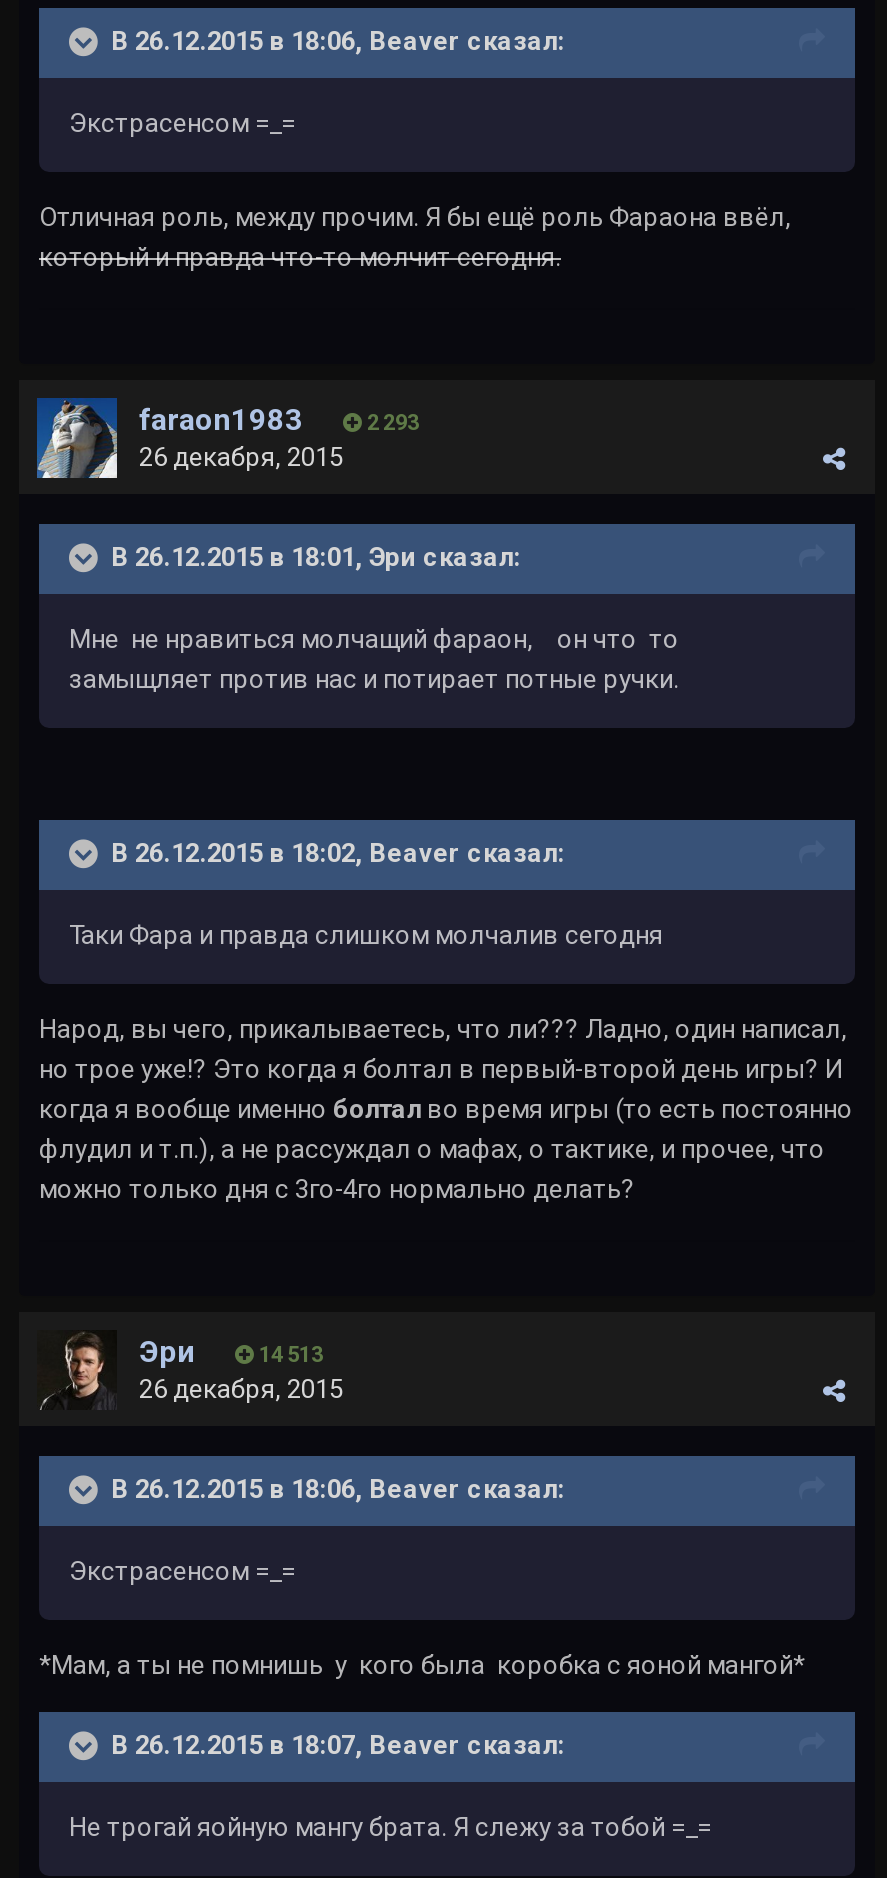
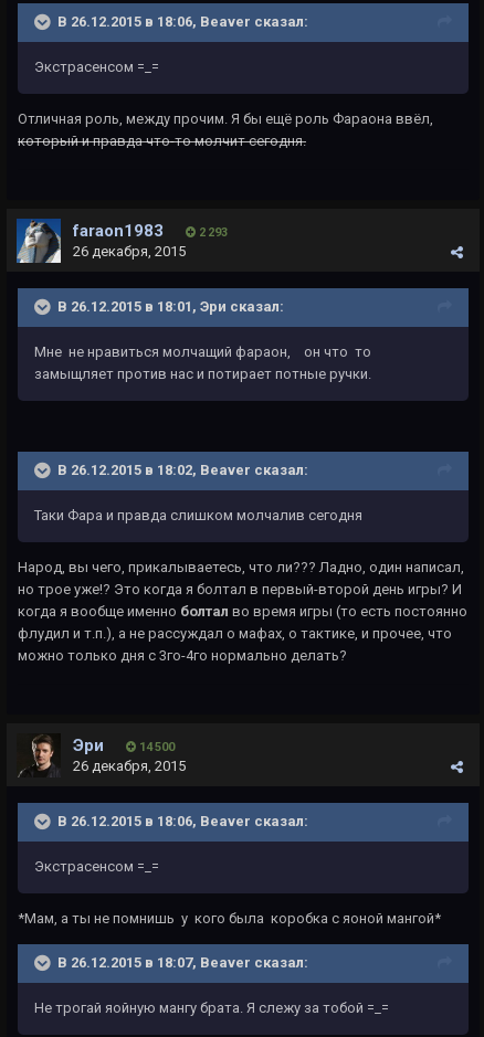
[253,1342,323,1368] 14 513 -> [136,740,175,754] 14 500

